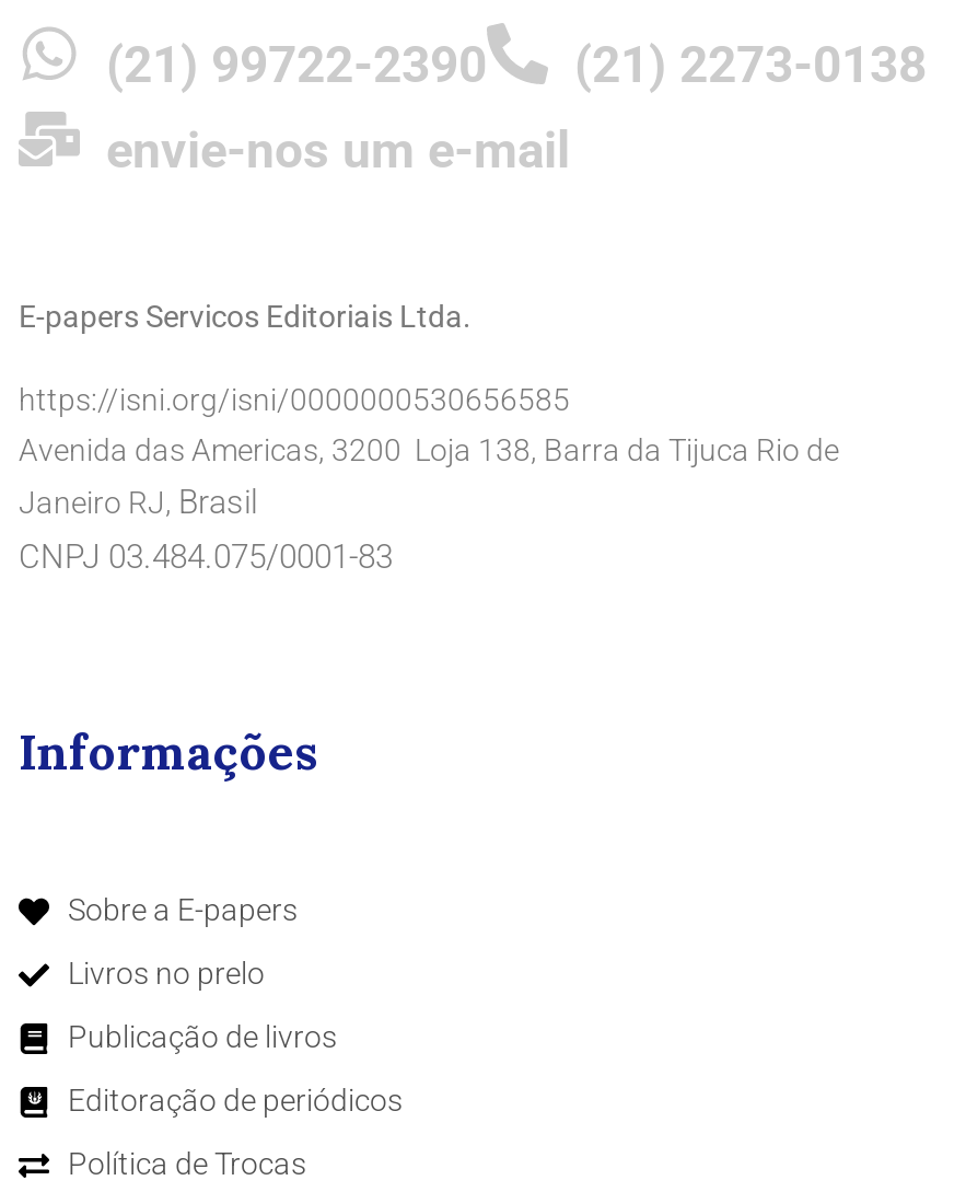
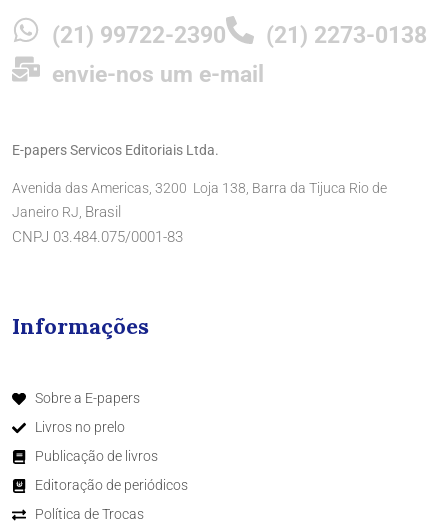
[19,382,570,417] https://isni.org/isni/0000000530656585 -> none

